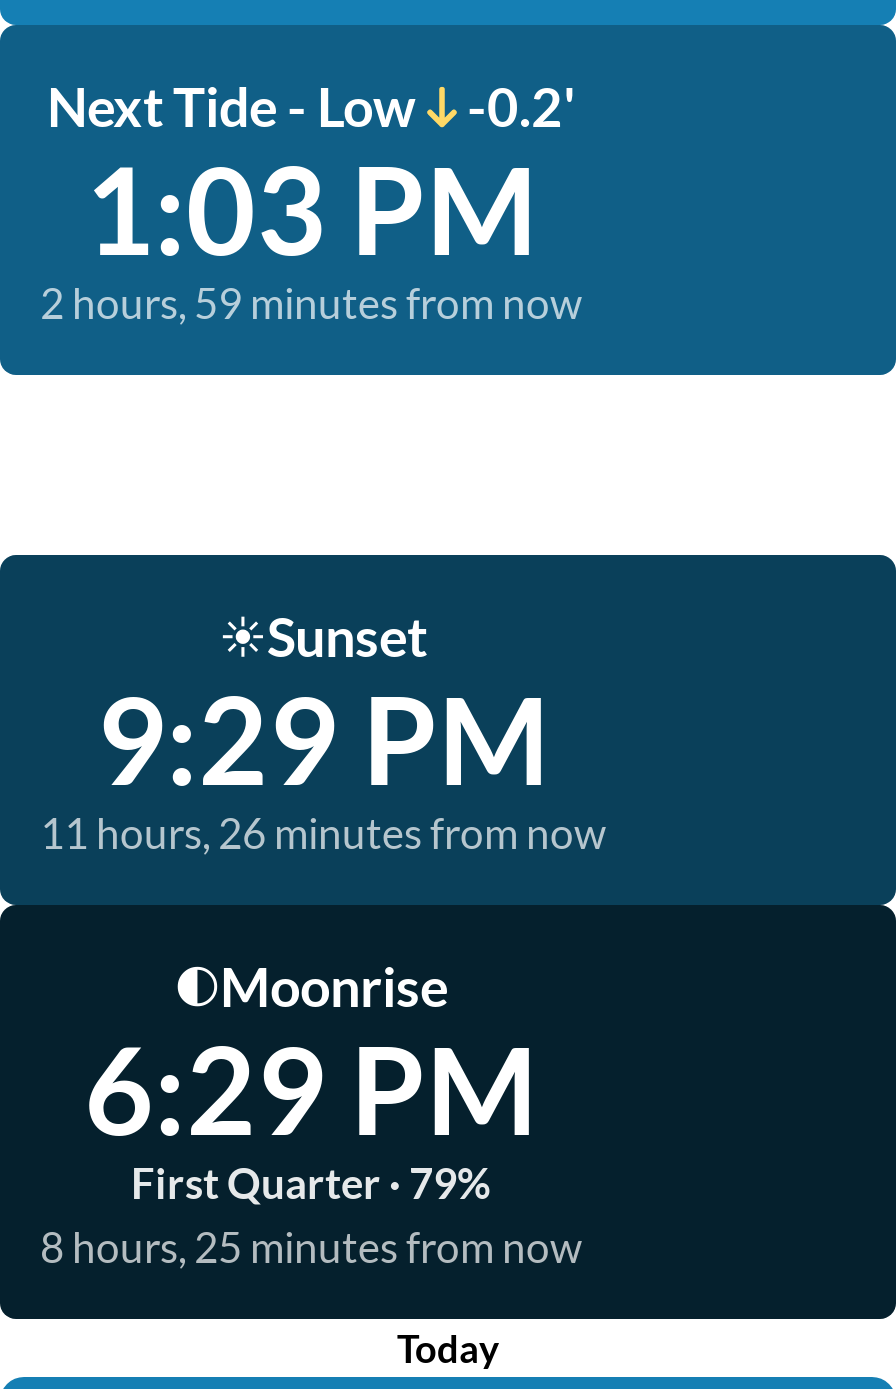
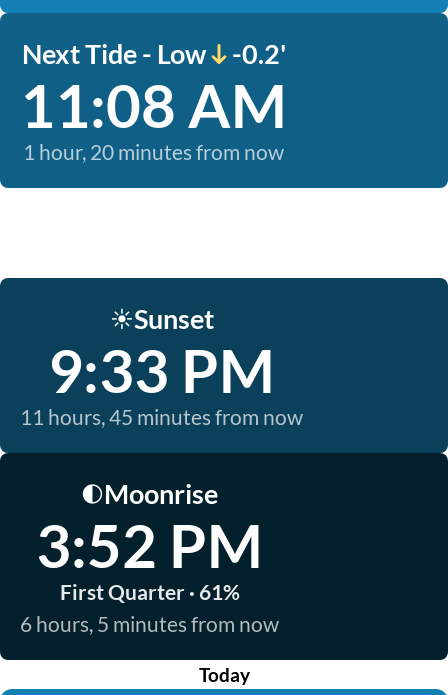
[40,137,582,327] 1:03 PM | 2 hours, 59 minutes from now -> [20,69,287,164] 11:08 AM | 1 hour, 20 minutes from now
[96,667,550,811] 9:29 PM -> [48,334,275,406] 9:33 PM
[40,807,606,857] 11 hours, 26 minutes from now -> [20,404,303,429] 11 hours, 45 minutes from now
[84,1017,538,1161] 6:29 PM -> [36,509,263,581] 3:52 PM
[131,1157,491,1207] First Quarter · 79% -> [59,579,239,604] First Quarter · 61%
[40,1221,582,1271] 8 hours, 25 minutes from now -> [20,611,279,636] 6 hours, 5 minutes from now

